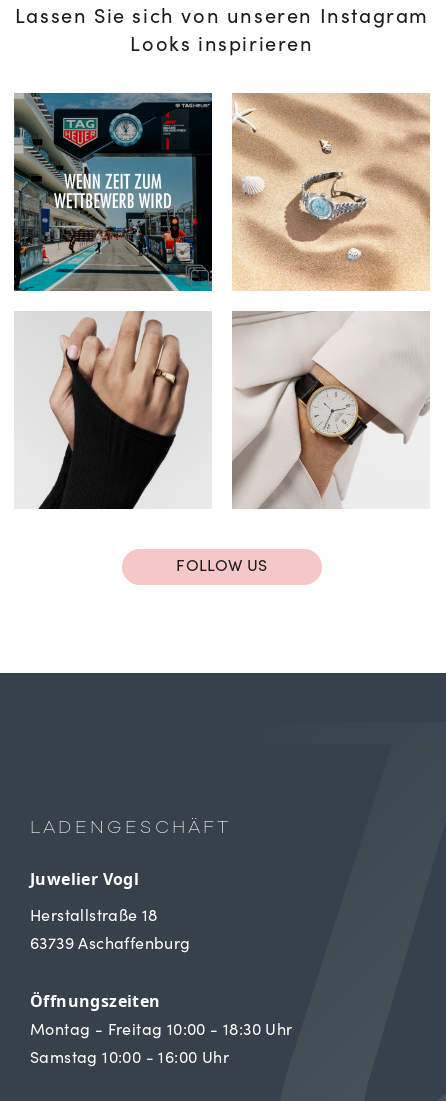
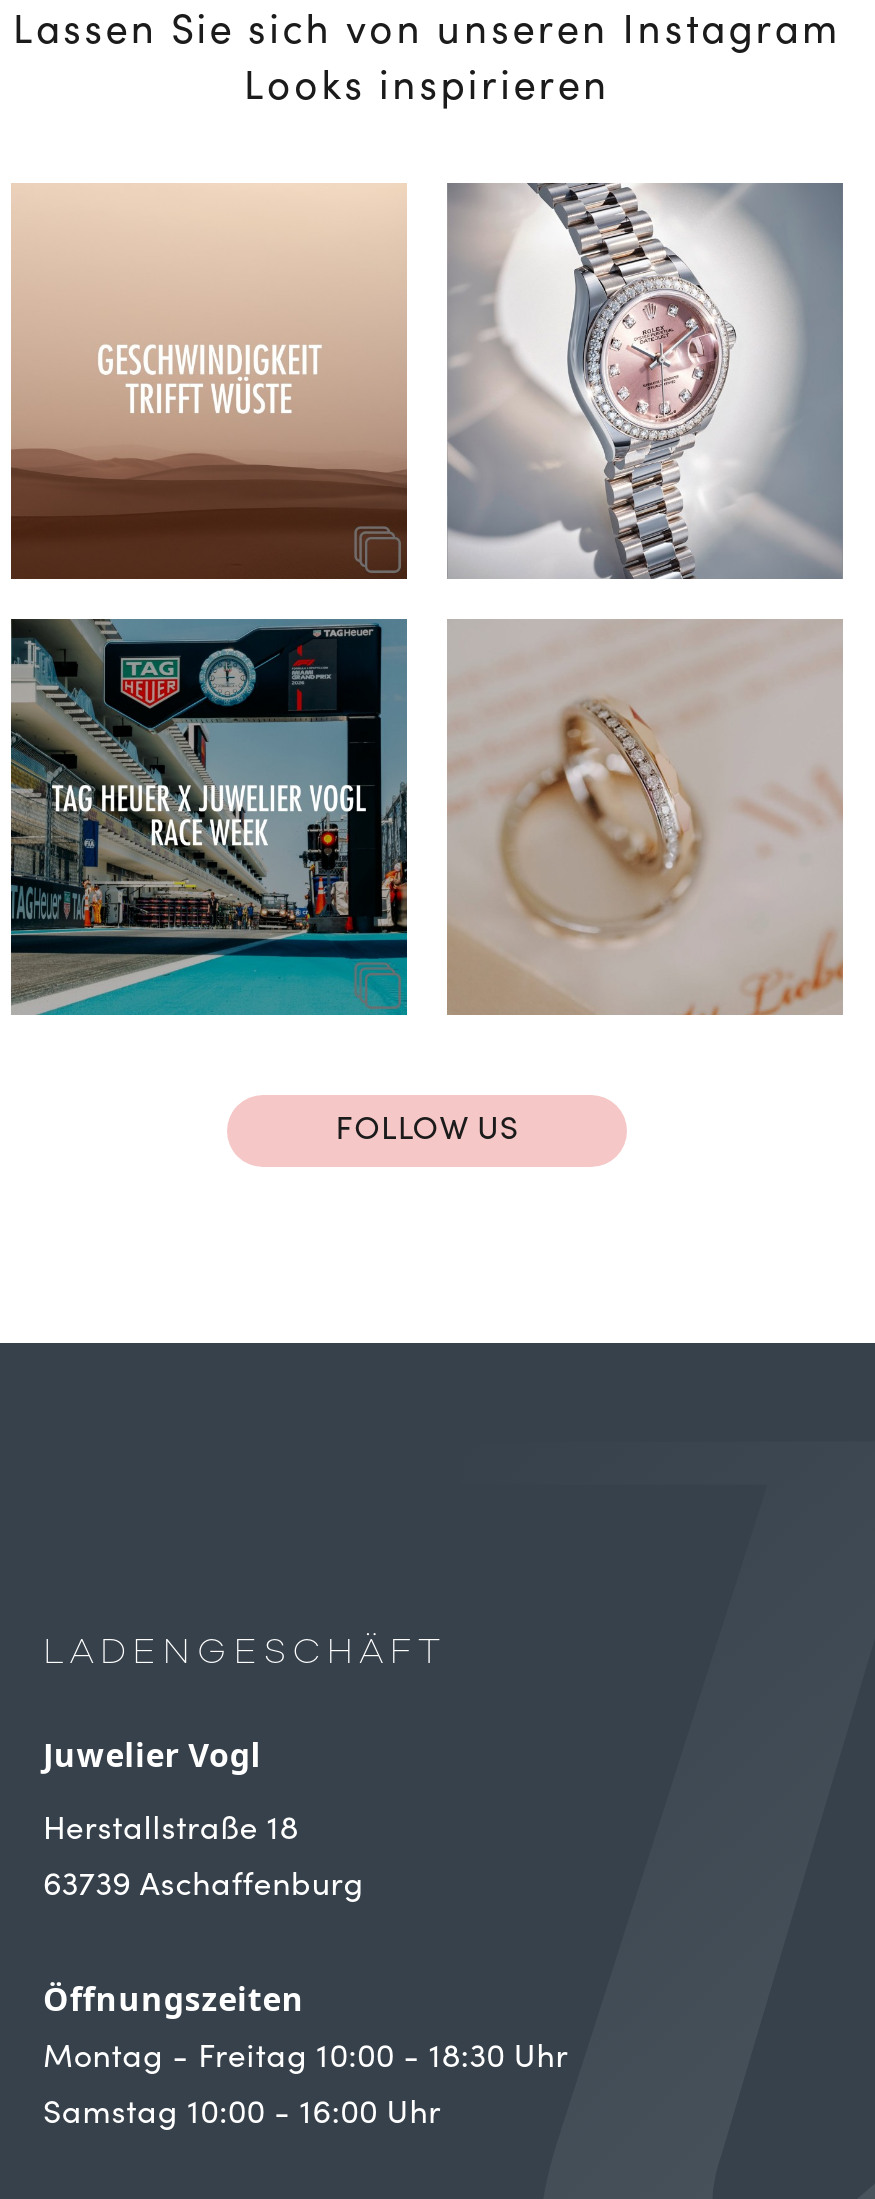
[13,92,213,292] [image] -> [9,183,409,581] [image]
[232,93,430,291] [image] -> [445,181,845,581] [image]
[14,310,212,510] [image] -> [9,617,409,1017] [image]
[233,312,430,509] [image] -> [447,619,845,1017] [image]

